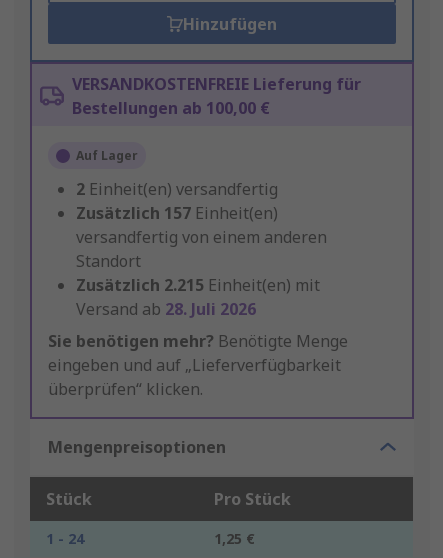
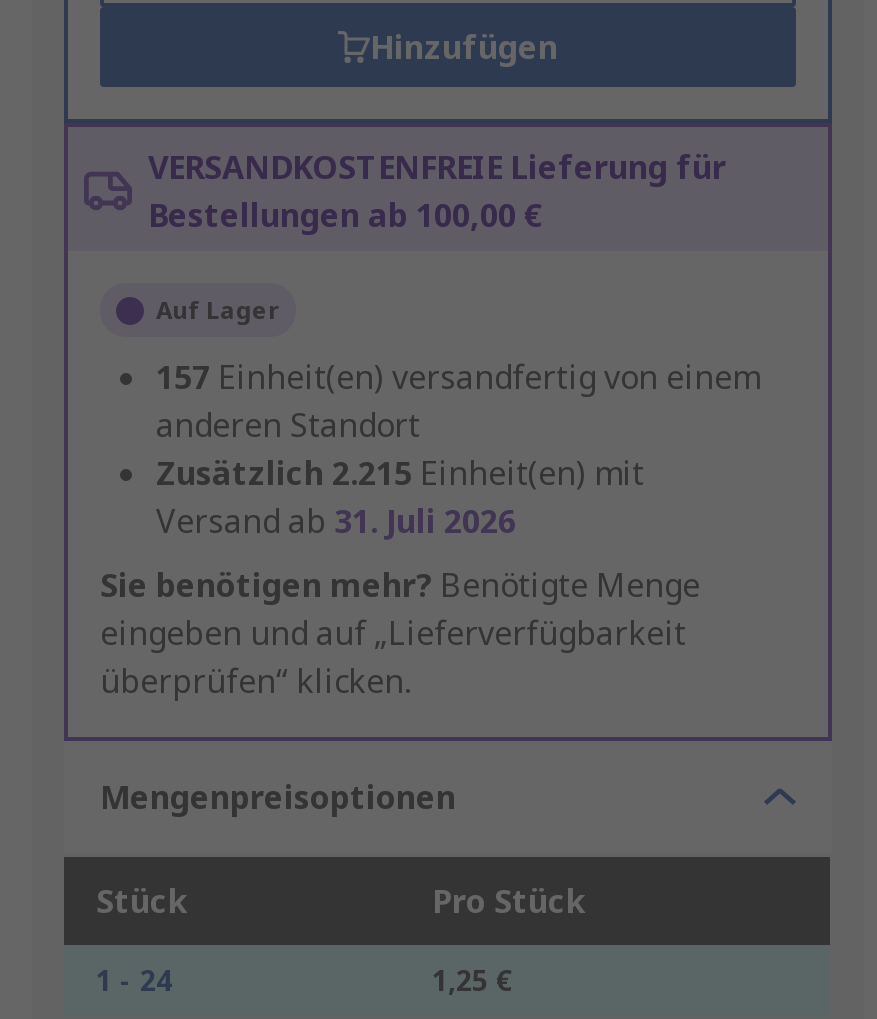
[76,178,327,272] 2 Einheit(en) versandfertig | Zusätzlich 157 Einheit(en) | versandfertig von einem anderen | Standort -> [156,356,760,448] 157 Einheit(en) versandfertig von einem | anderen Standort
[76,298,256,320] Versand ab 28. Juli 2026 -> [156,500,516,544] Versand ab 31. Juli 2026

